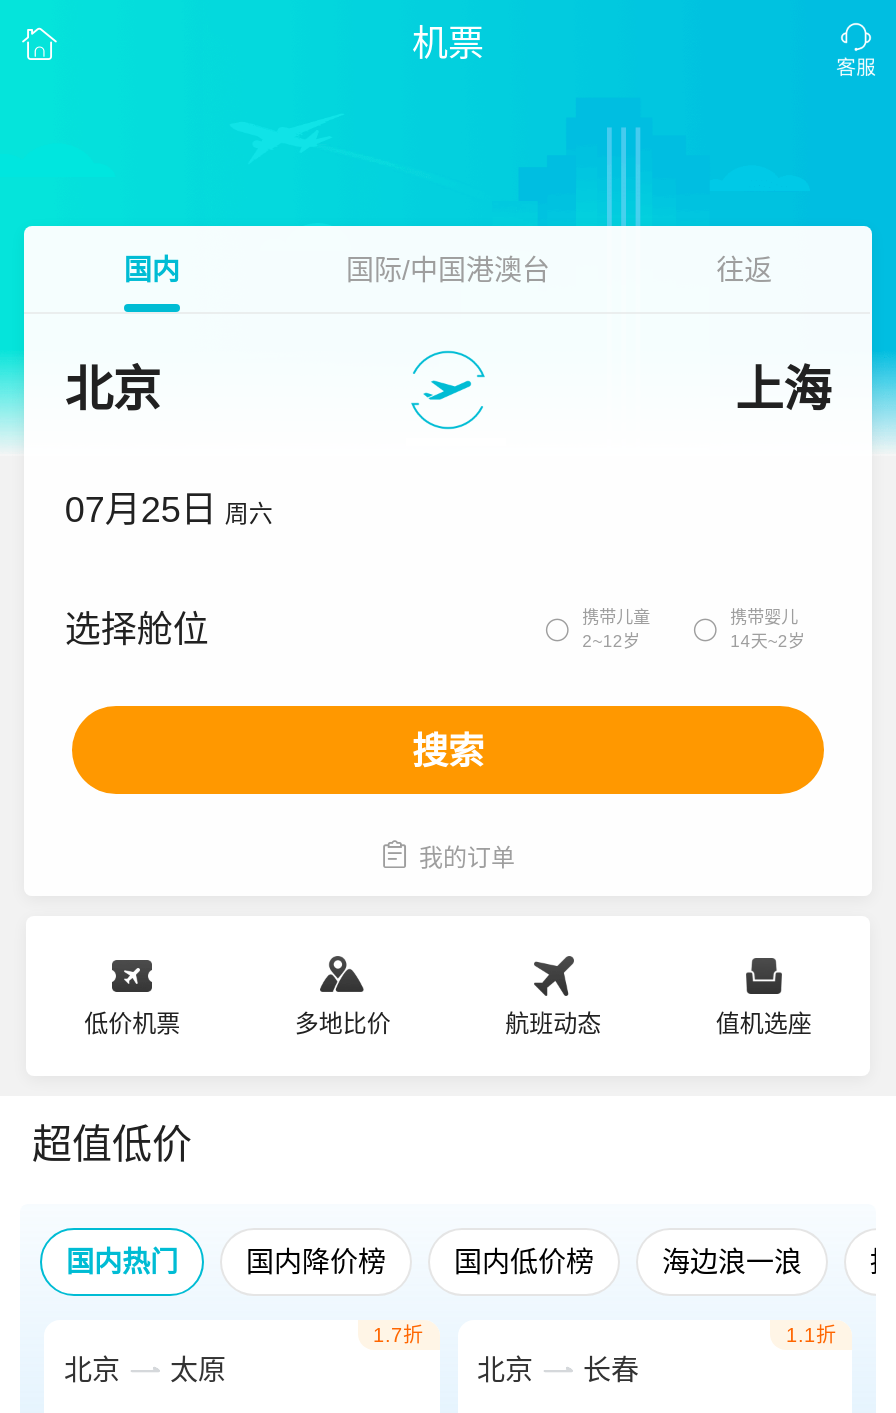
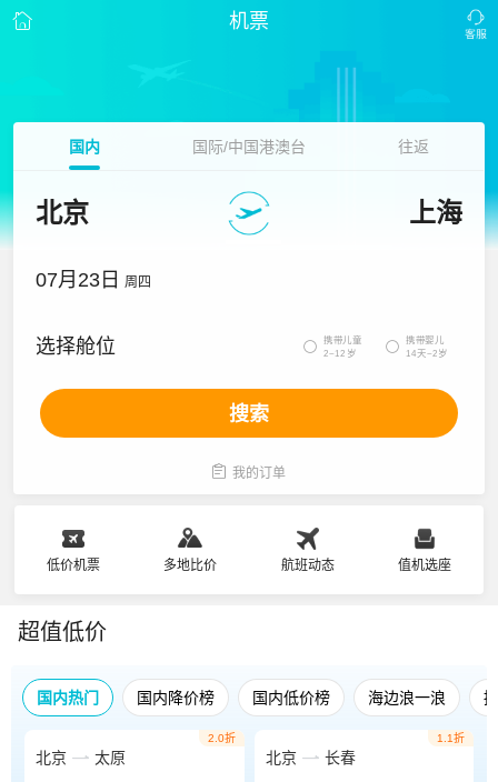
[65,490,273,530] 07月25日 周六 -> [36,269,152,291] 07月23日 周四
[373,1324,423,1346] 1.7折 -> [207,732,235,744] 2.0折

